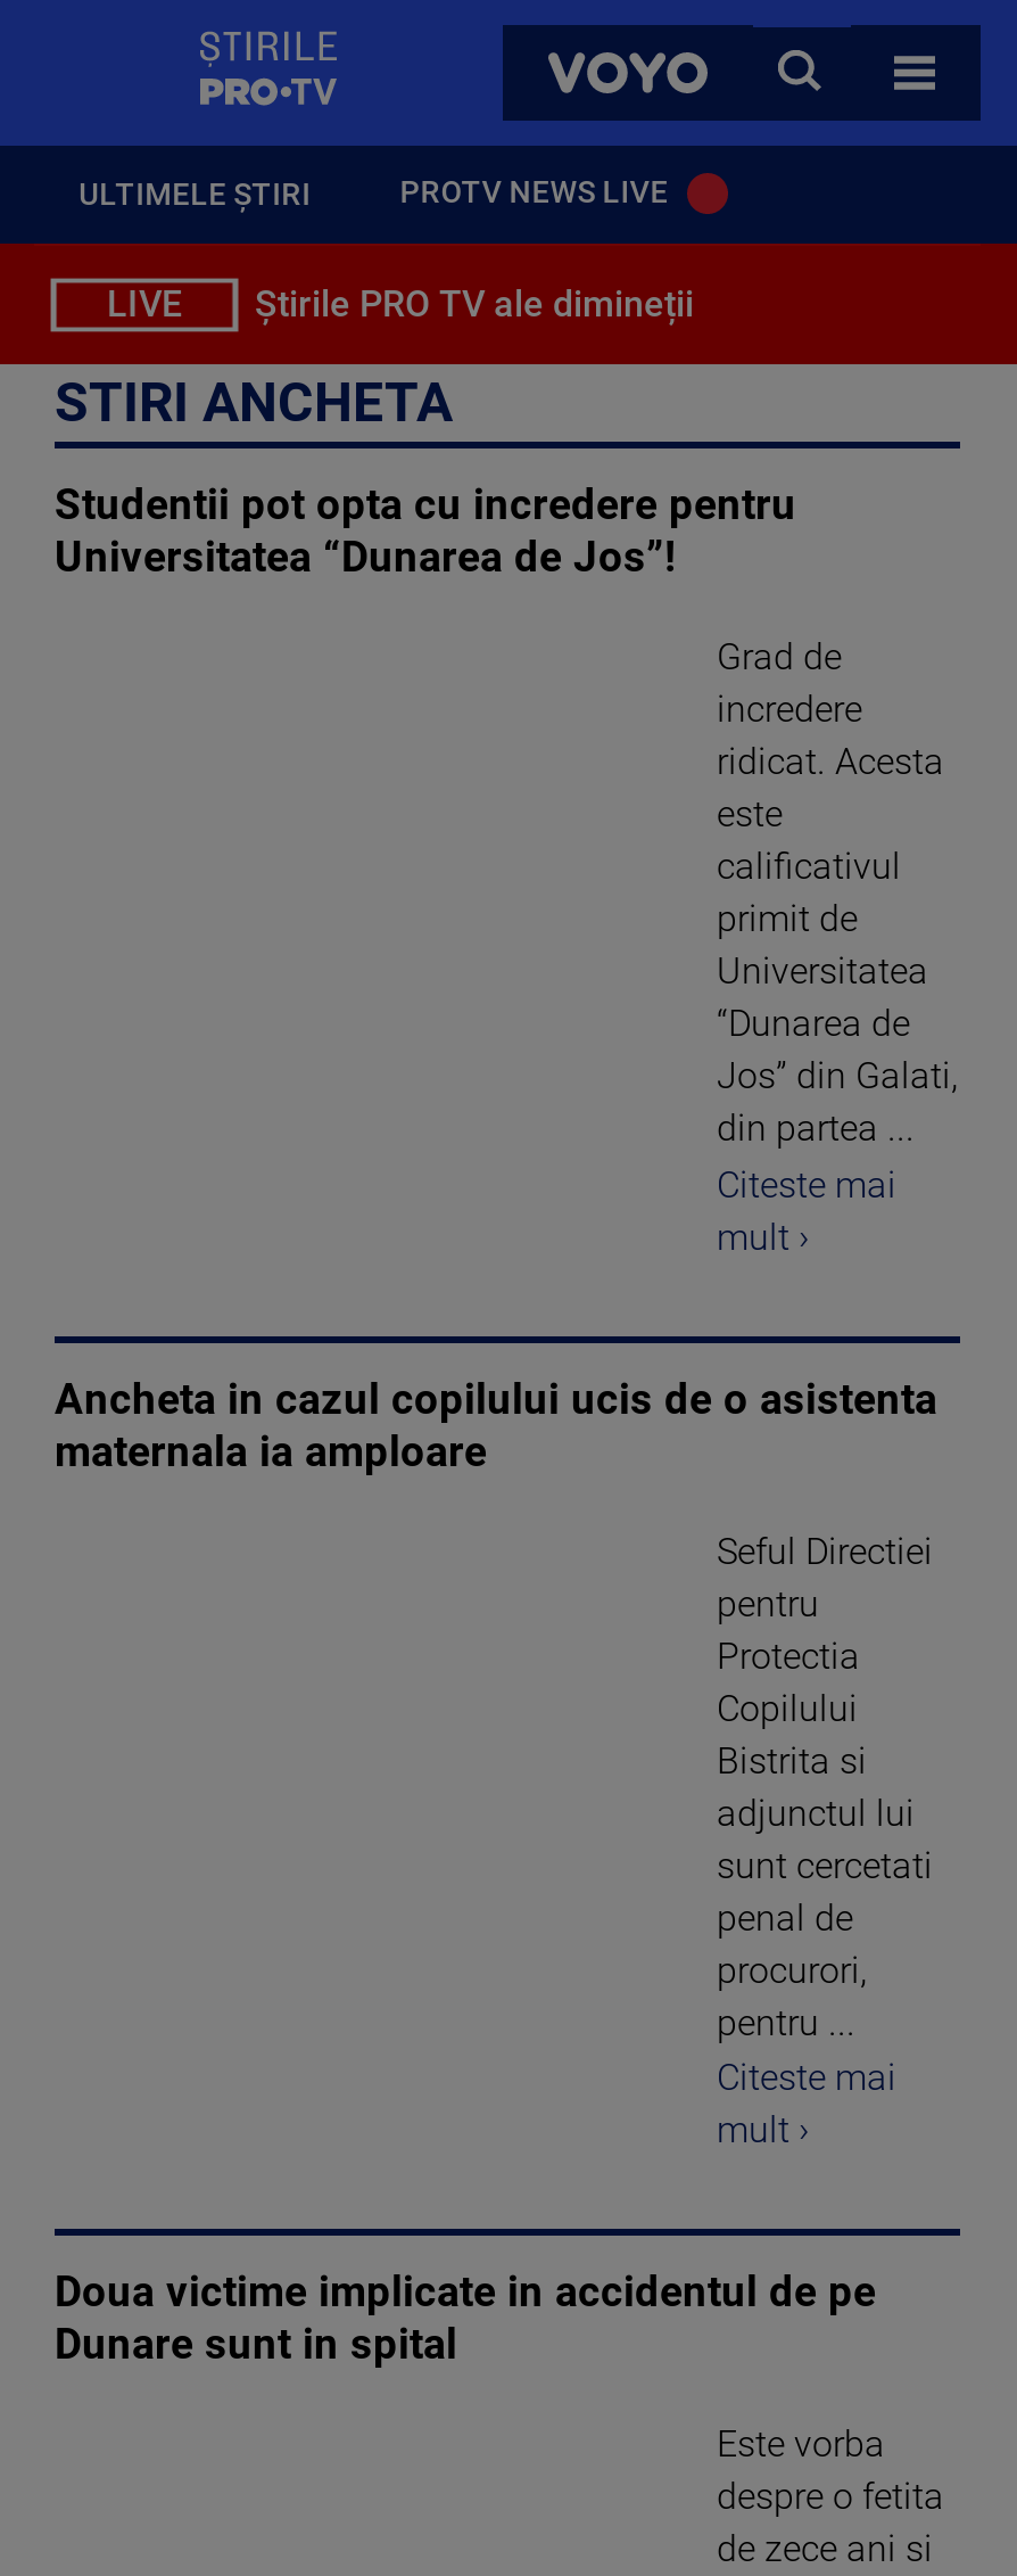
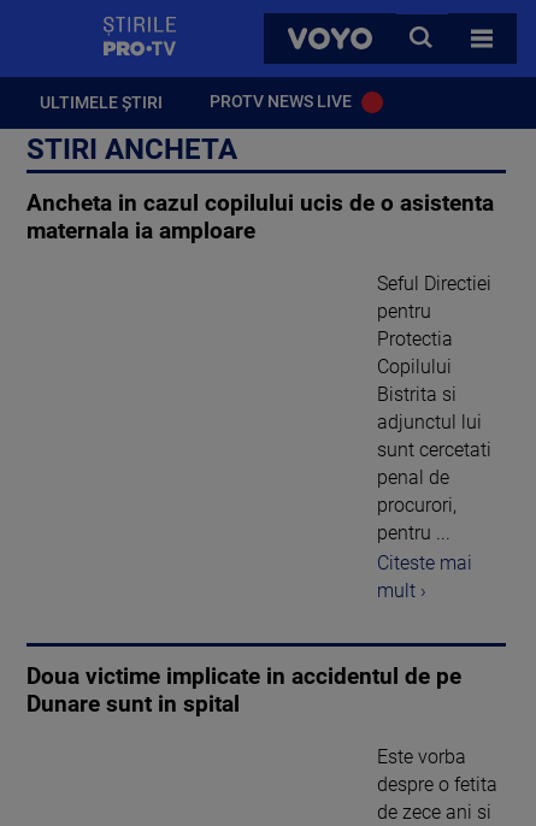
[107,282,694,326] LIVE | Știrile PRO TV ale dimineții -> none
[55,480,958,1258] Studentii pot opta cu incredere pentru | Universitatea “Dunarea de Jos”! | Grad de | incredere | ridicat. Acesta | este | calificativul | primit de | Universitatea | “Dunarea de | Jos” din Galati, | din partea ... | Citeste mai | mult › -> none

